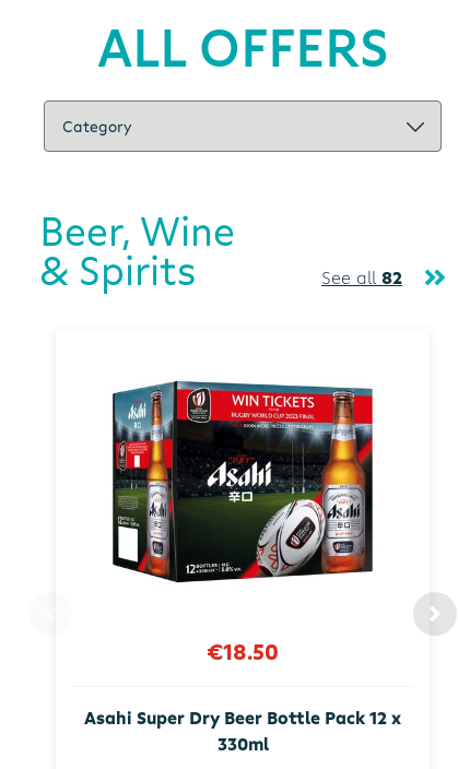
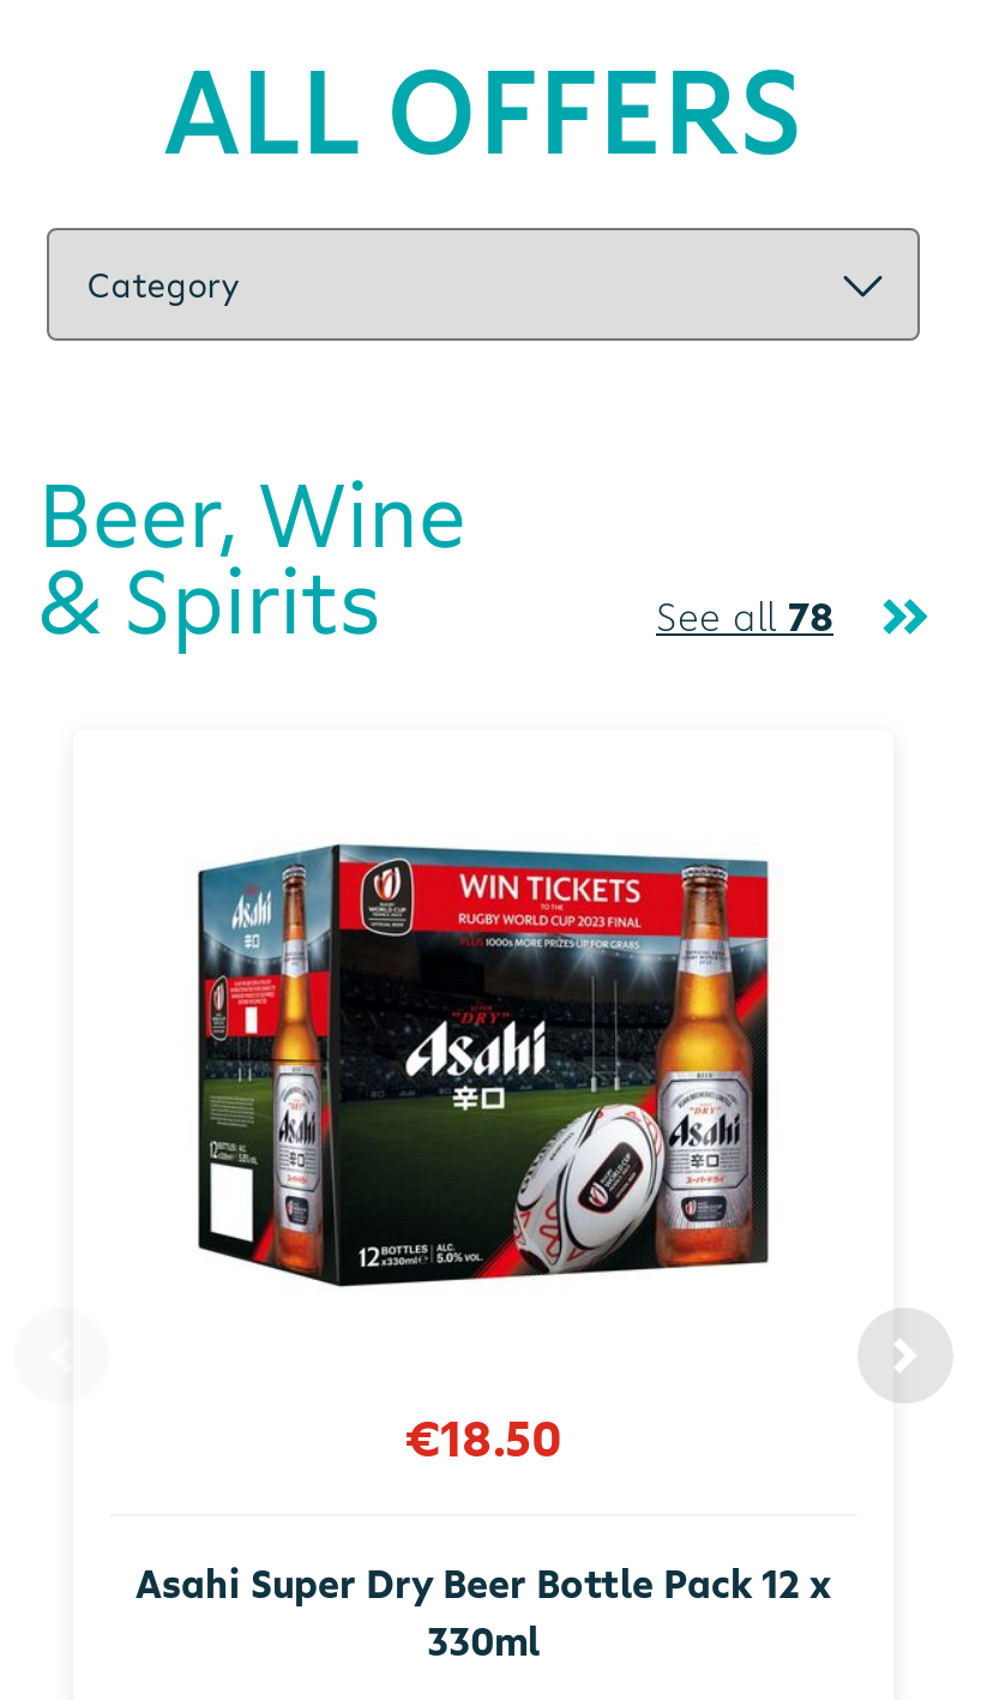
[321,265,402,289] See all 82 -> [656,590,833,643] See all 78

